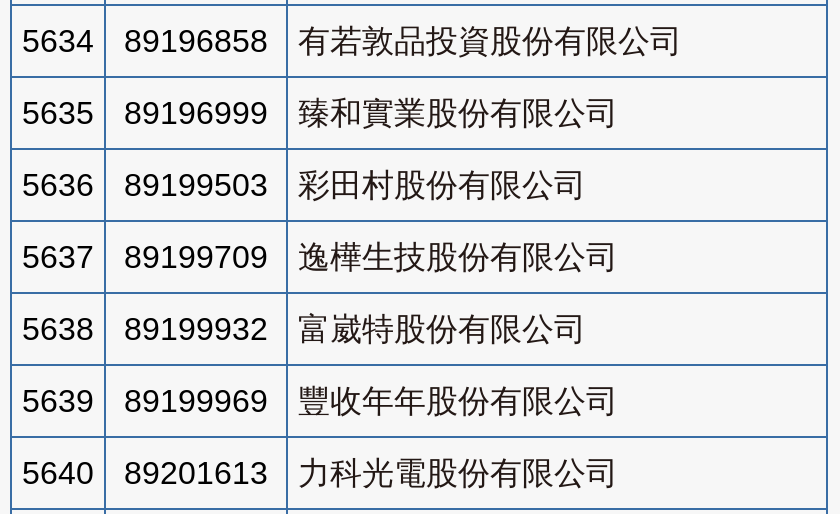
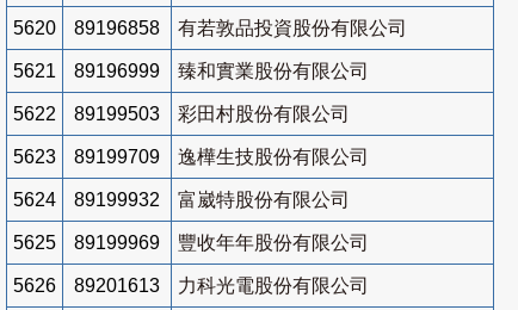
[22,24,682,58] 5634 89196858 有若敦品投資股份有限公司 -> [13,18,407,38] 5620 89196858 有若敦品投資股份有限公司
[22,96,618,130] 5635 89196999 臻和實業股份有限公司 -> [13,61,369,81] 5621 89196999 臻和實業股份有限公司
[22,168,586,202] 5636 89199503 彩田村股份有限公司 -> [13,104,350,124] 5622 89199503 彩田村股份有限公司
[22,240,618,274] 5637 89199709 逸樺生技股份有限公司 -> [13,147,369,167] 5623 89199709 逸樺生技股份有限公司
[22,312,586,346] 5638 89199932 富崴特股份有限公司 -> [13,189,350,210] 5624 89199932 富崴特股份有限公司
[22,384,618,418] 5639 89199969 豐收年年股份有限公司 -> [13,232,369,253] 5625 89199969 豐收年年股份有限公司
[22,456,618,490] 5640 89201613 力科光電股份有限公司 -> [13,275,369,296] 5626 89201613 力科光電股份有限公司

